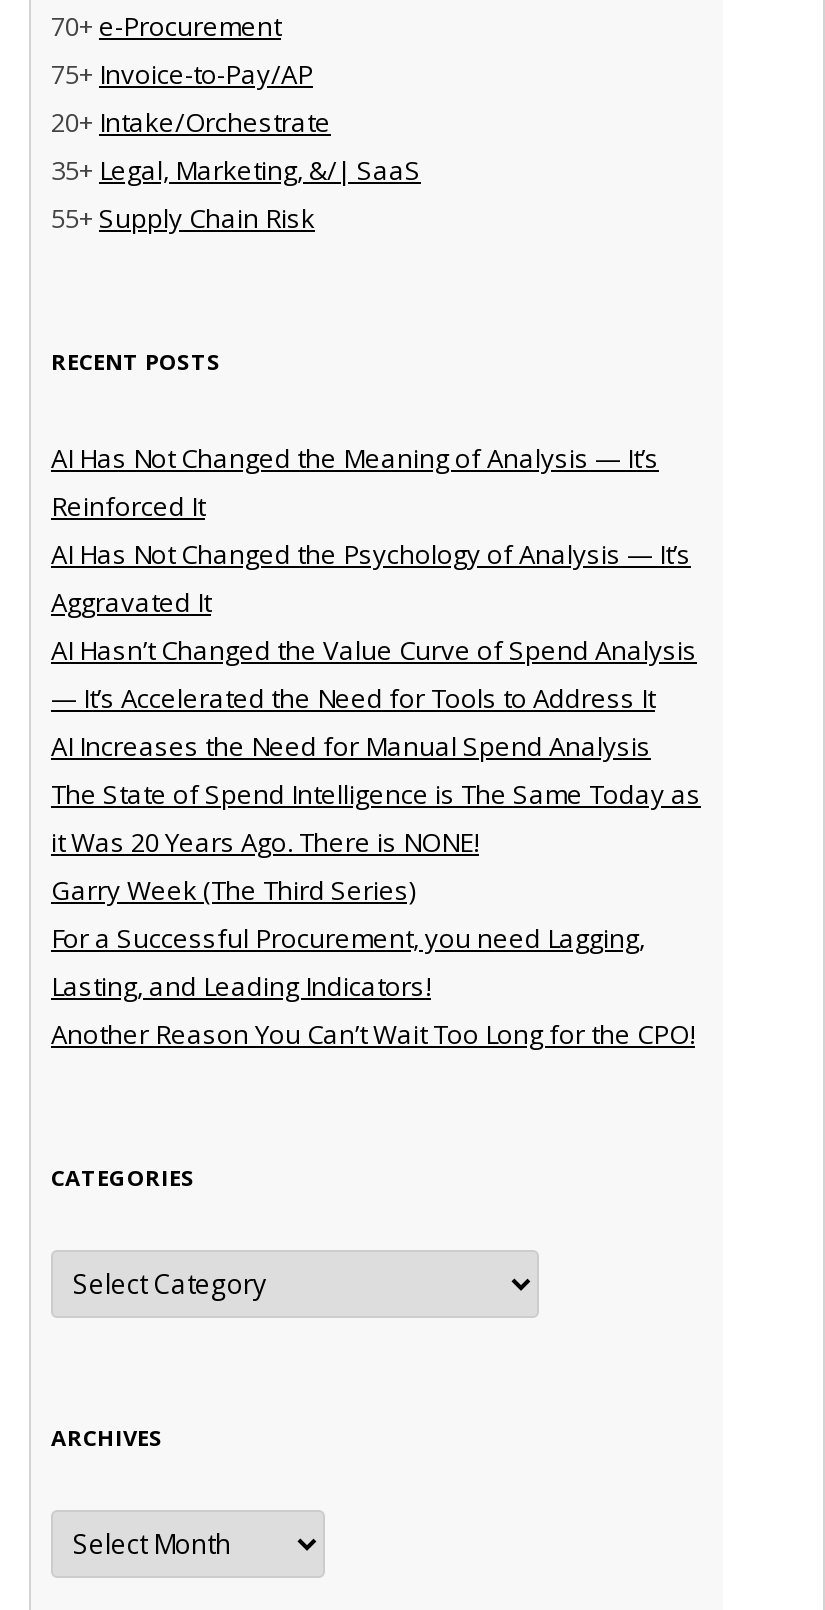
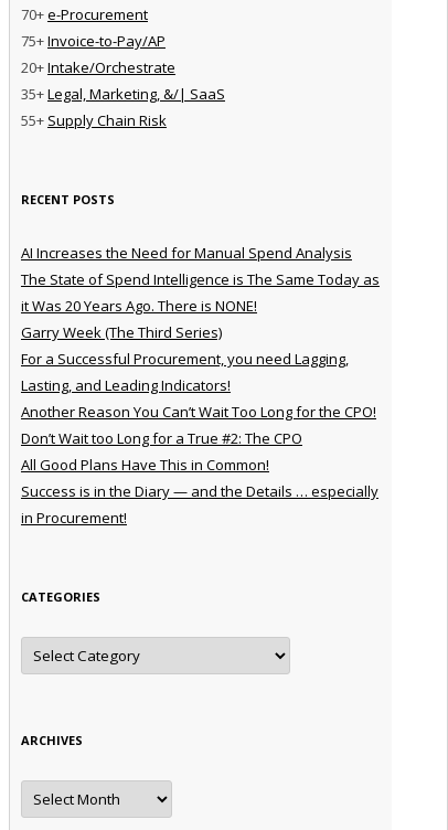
[51,439,697,715] AI Has Not Changed the Meaning of Analysis — It’s | Reinforced It | AI Has Not Changed the Psychology of Analysis — It’s | Aggravated It | AI Hasn’t Changed the Value Curve of Spend Analysis | — It’s Accelerated the Need for Tools to Address It -> none
moved [51,727,701,1051] -> [21,242,380,421]: AI Increases the Need for Manual Spend Analysis | The State of Spend Intelligence is The Same Today as | it Was 20 Years Ago. There is NONE! | Garry Week (The Third Series) | For a Successful Procurement, you need Lagging, | Lasting, and Leading Indicators! | Another Reason You Can’t Wait Too Long for the CPO!
none -> [21,428,378,527] Don’t Wait too Long for a True #2: The CPO | All Good Plans Have This in Common! | Success is in the Diary — and the Details … especially | in Procurement!

